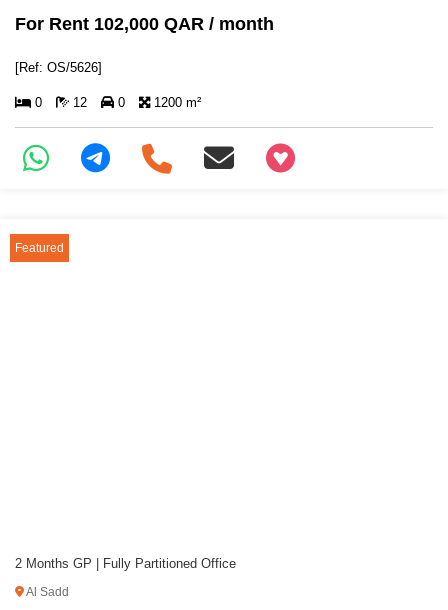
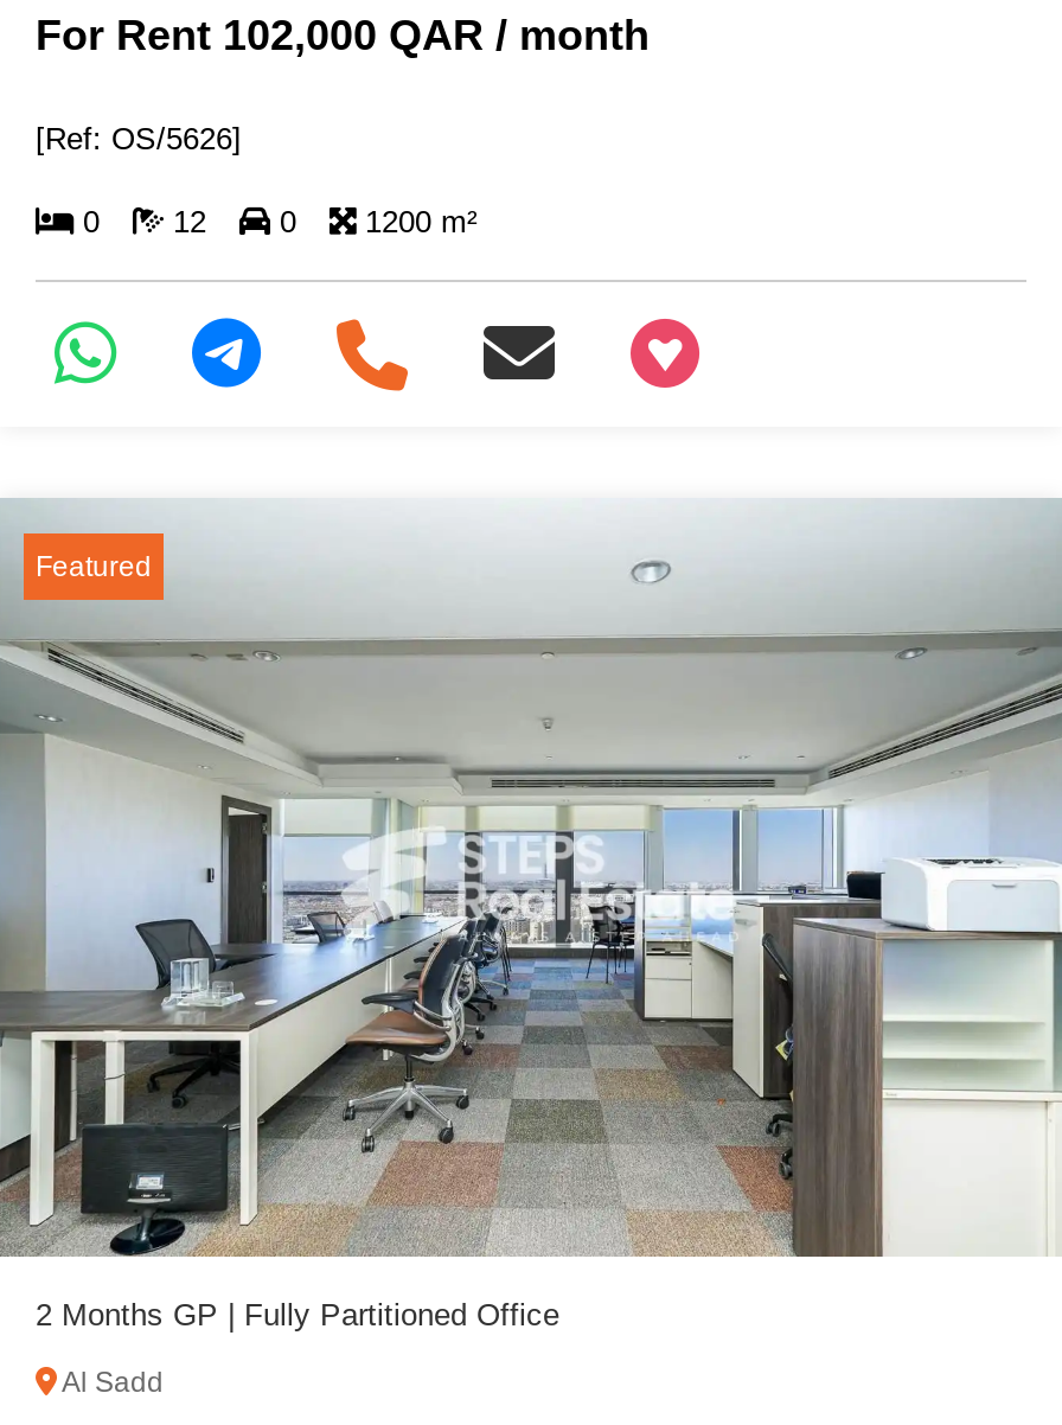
none -> [7,498,1055,1259] [image]

